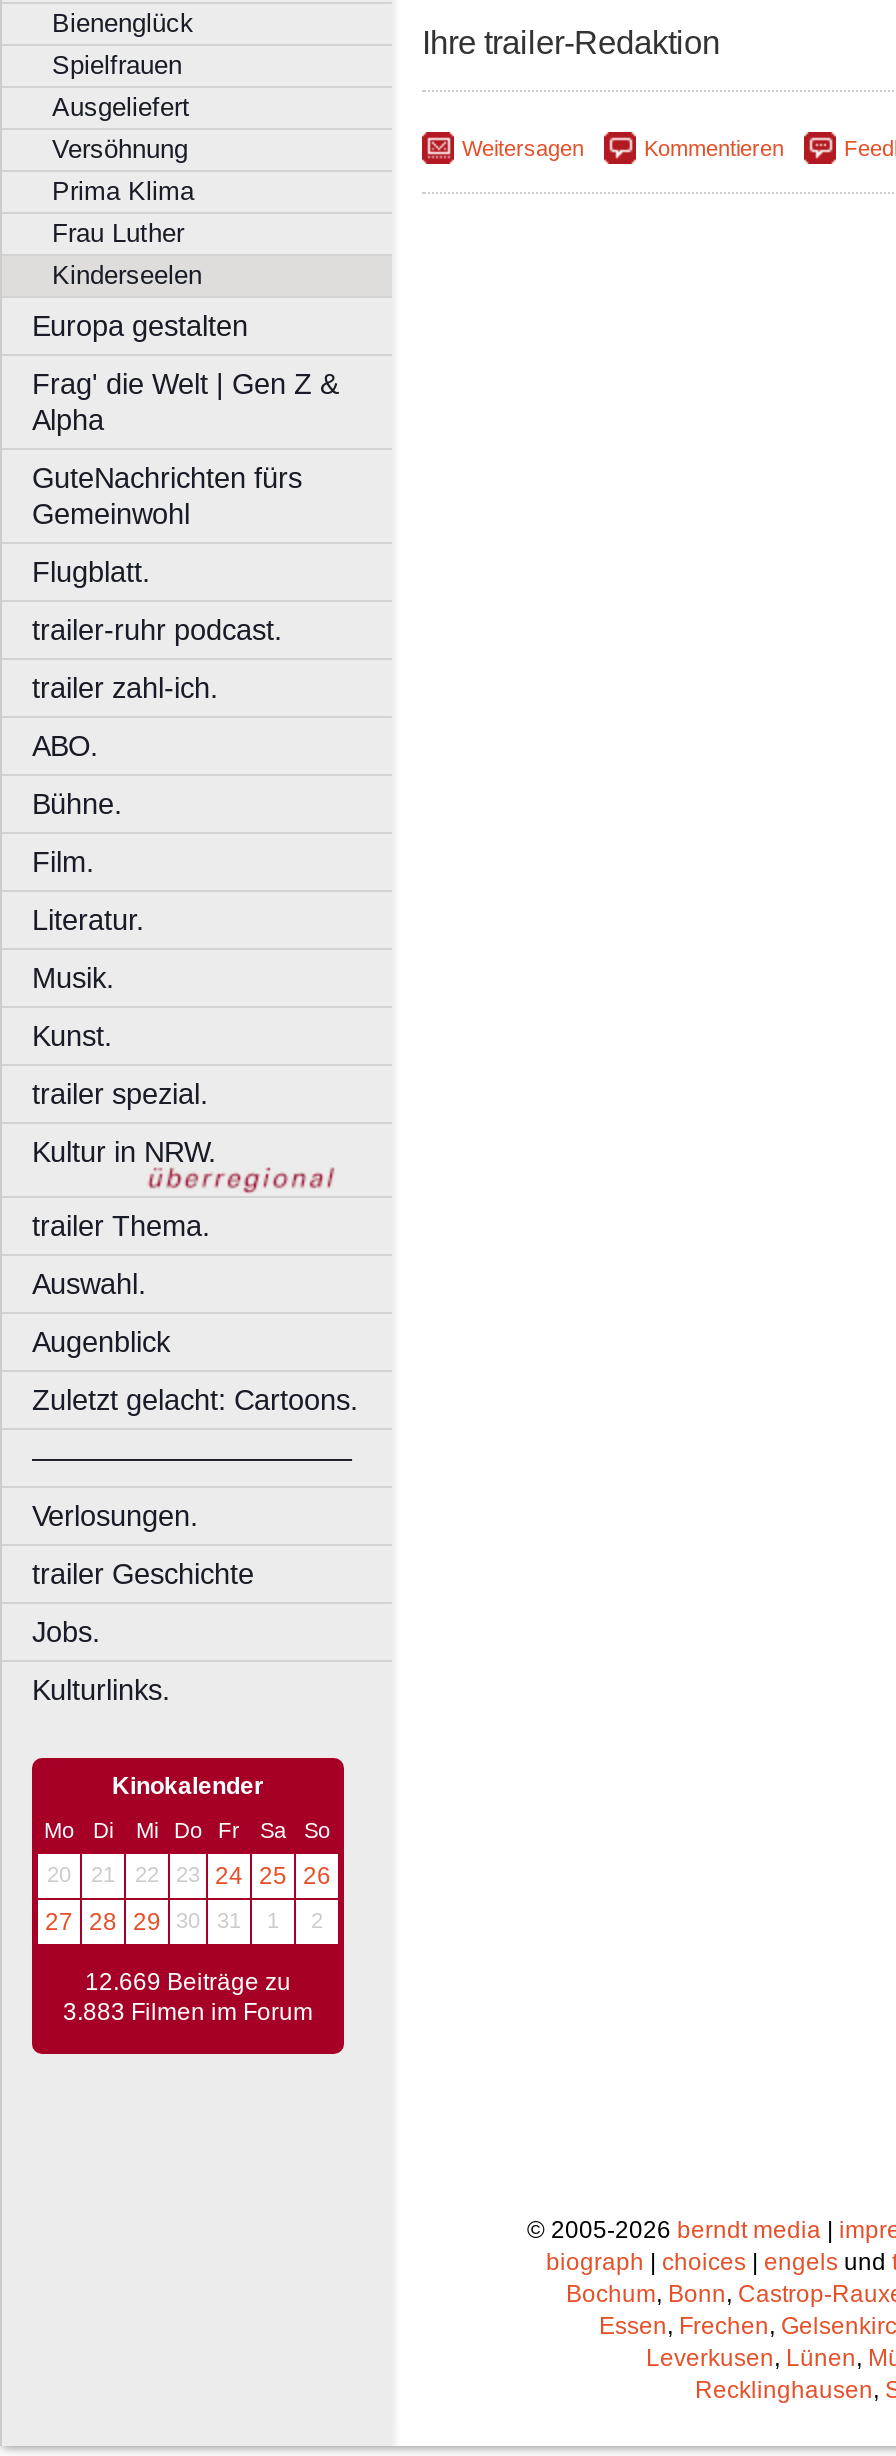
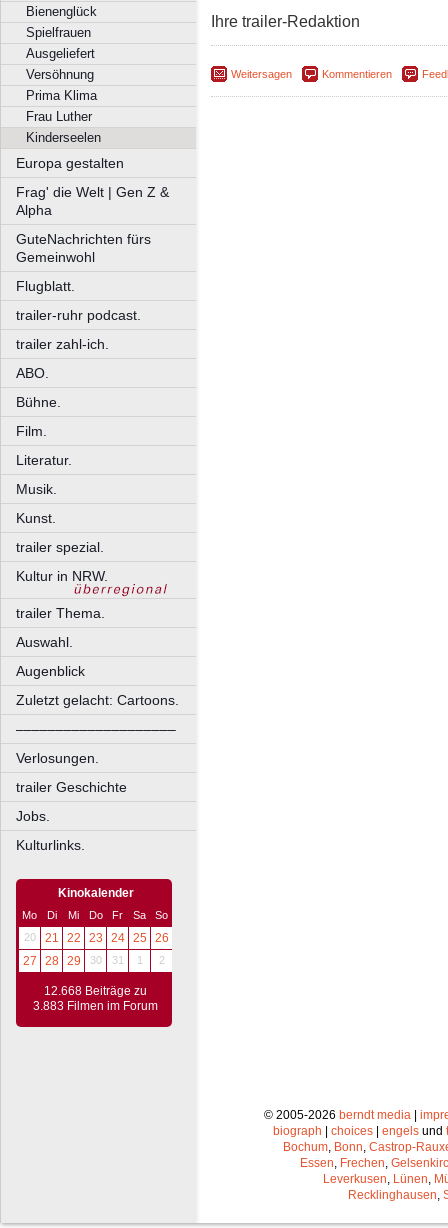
[85,1968,291,1996] 12.669 Beiträge zu -> [44,984,147,998] 12.668 Beiträge zu

